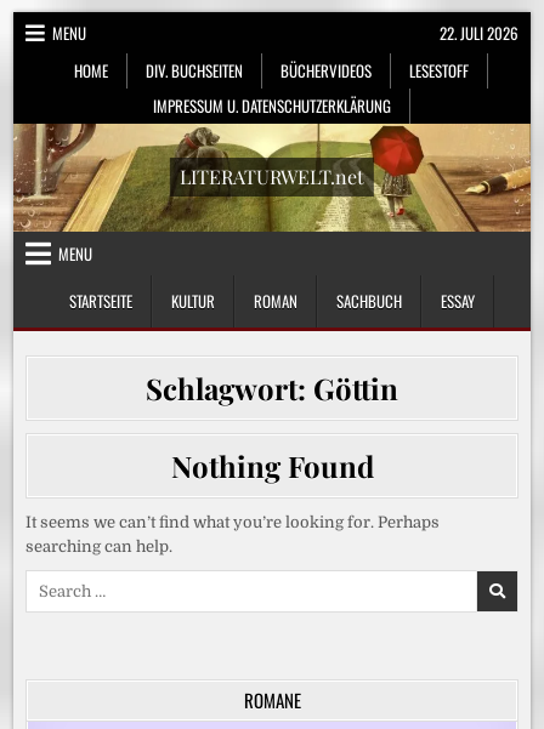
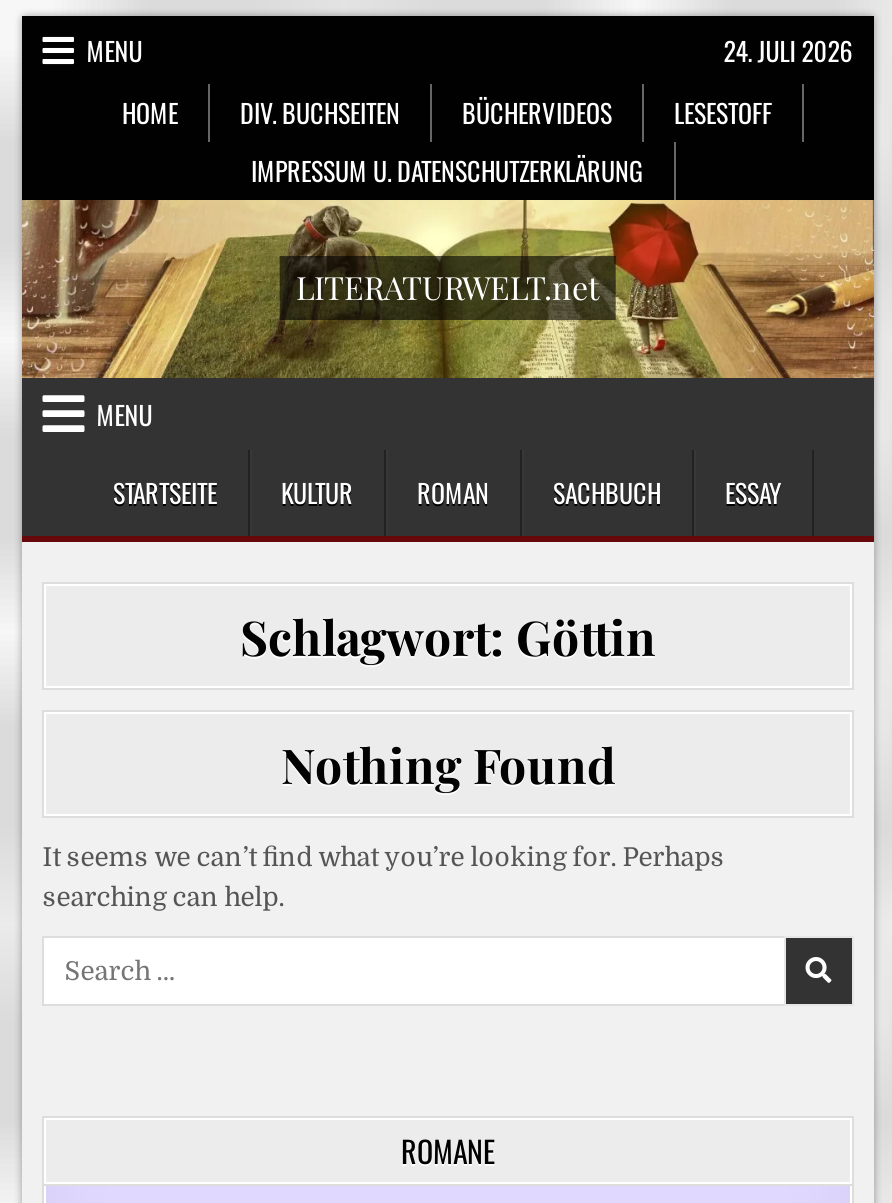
[439,21,518,45] 22. JULI 2026 -> [724,30,854,70] 24. JULI 2026

